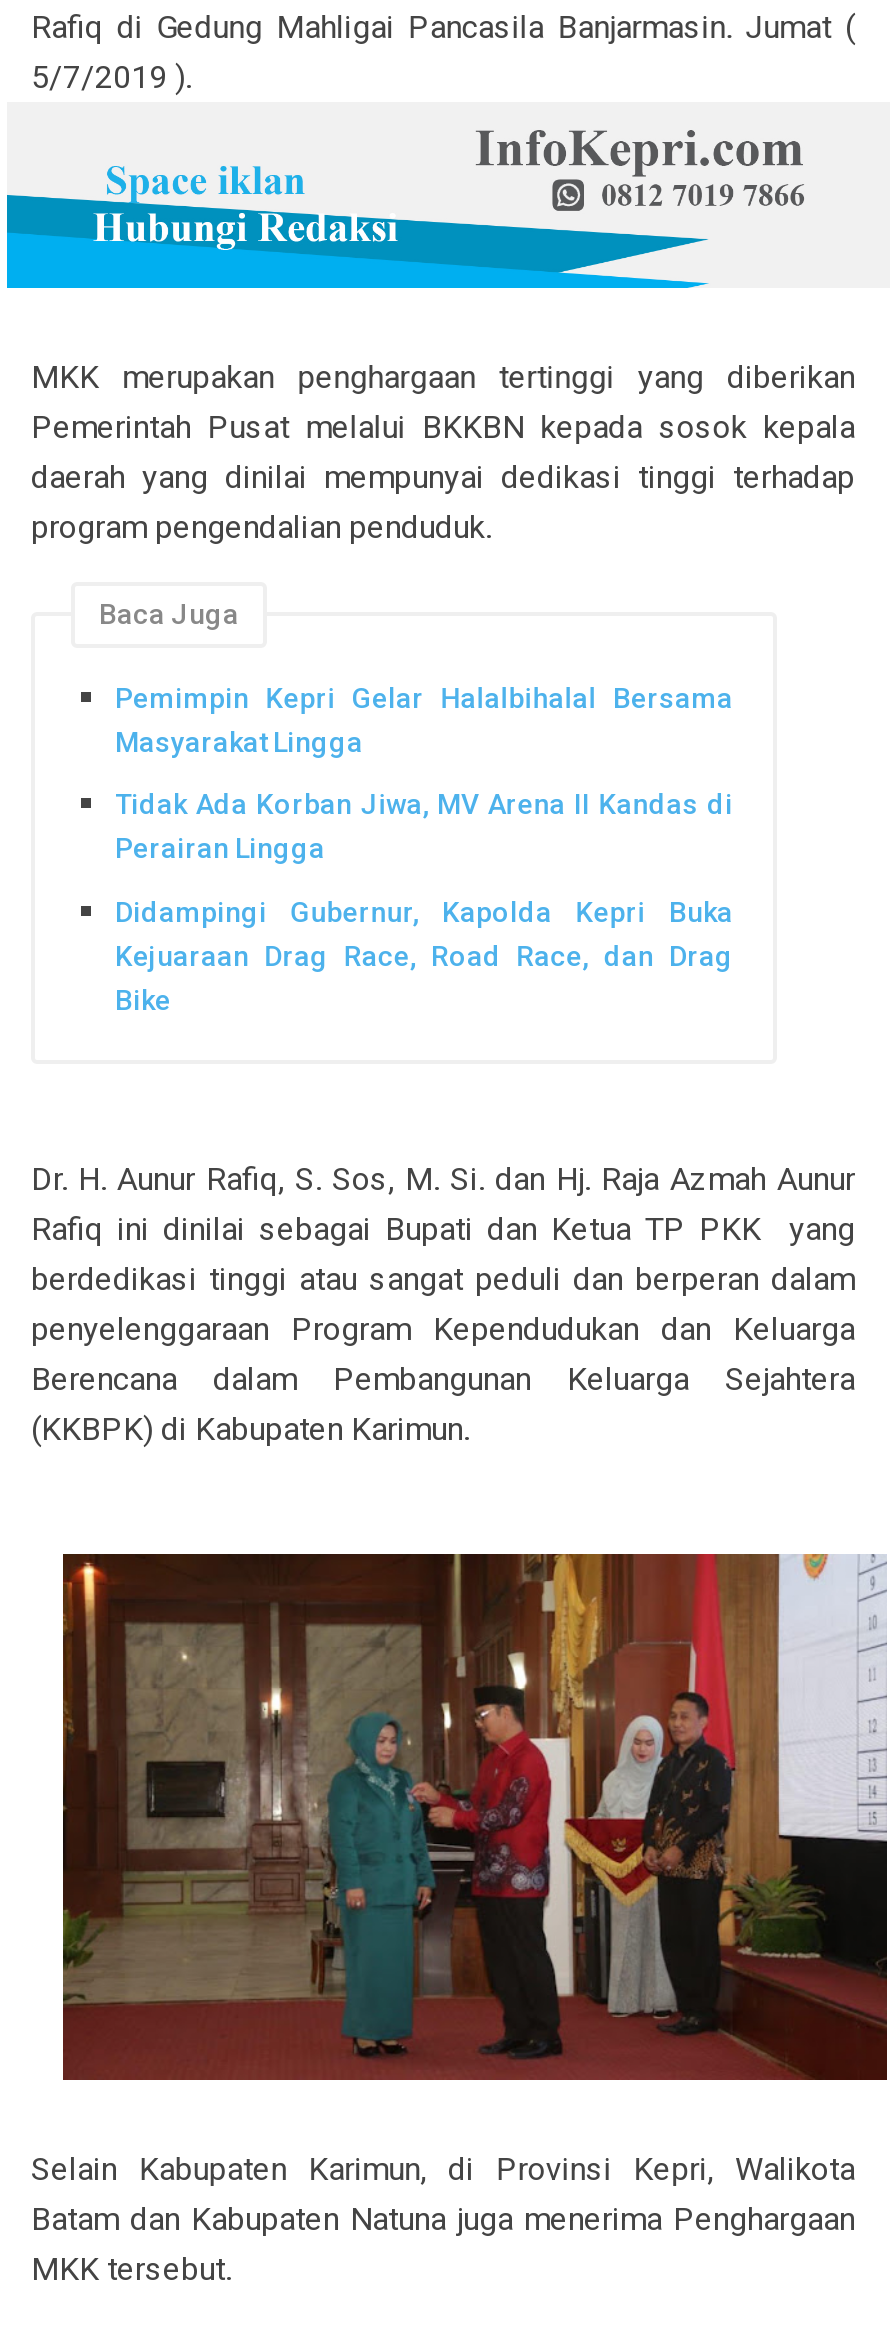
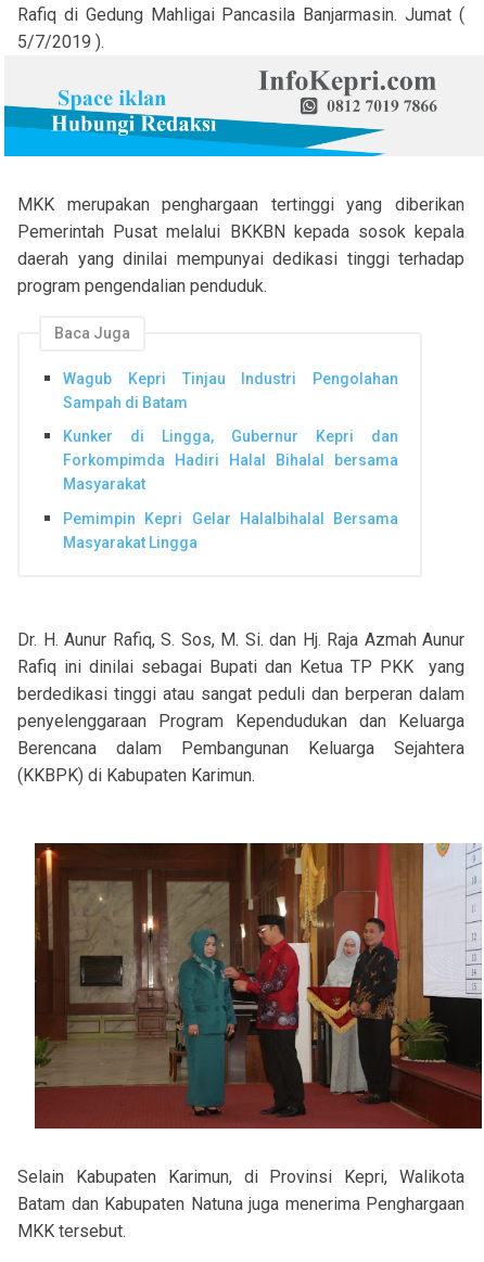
none -> [63,370,398,493] Wagub Kepri Tinjau Industri Pengolahan | Sampah di Batam | Kunker di Lingga, Gubernur Kepri dan | Forkompimda Hadiri Halal Bihalal bersama | Masyarakat
moved [115,681,733,757] -> [63,510,398,551]: Pemimpin Kepri Gelar Halalbihalal Bersama | Masyarakat Lingga
[115,788,733,1016] Tidak Ada Korban Jiwa, MV Arena II Kandas di | Perairan Lingga | Didampingi Gubernur, Kapolda Kepri Buka | Kejuaraan Drag Race, Road Race, dan Drag | Bike -> none

